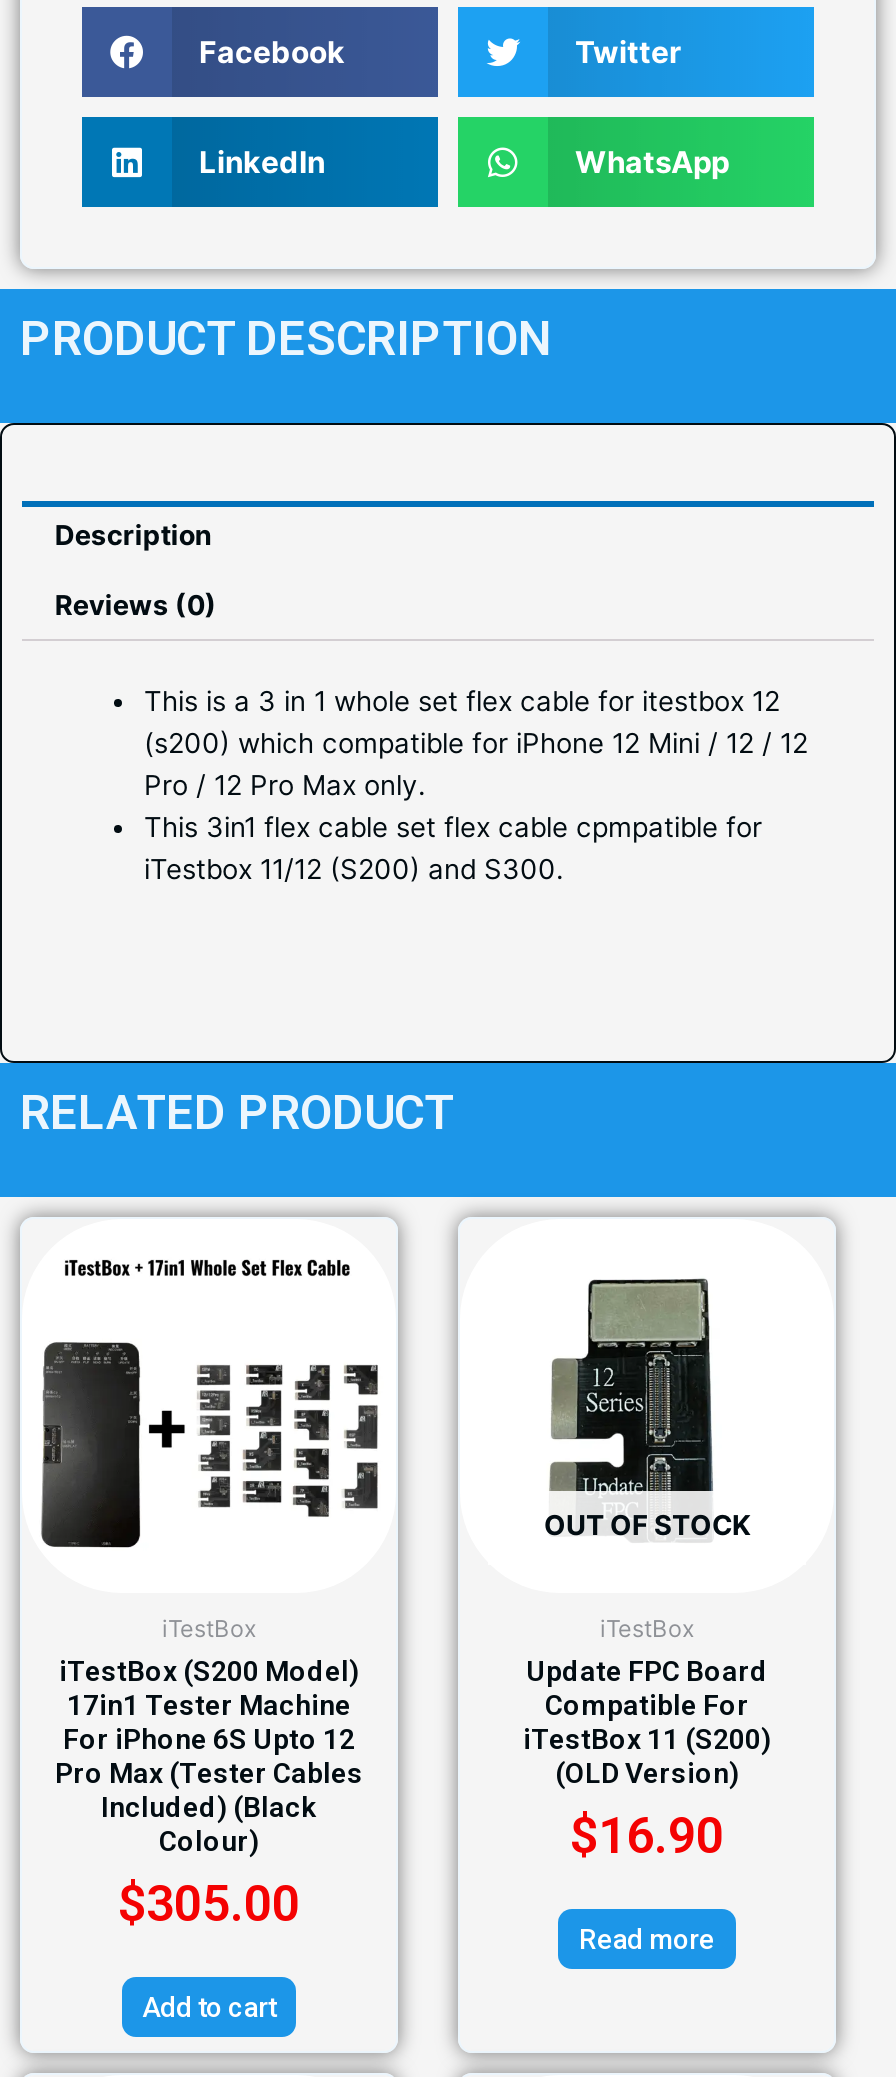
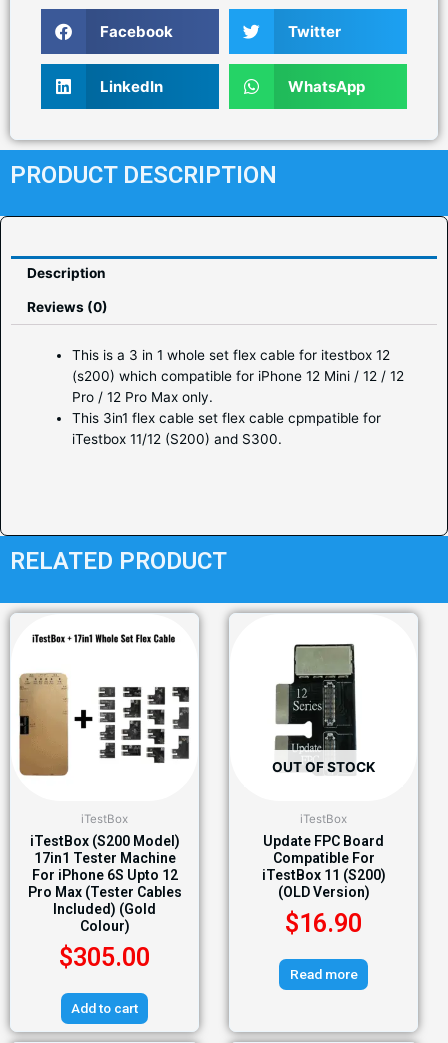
[38,1337,142,1549] [image] -> [18,672,70,778] [image]
[101,1792,317,1824] Included) (Black -> [53,901,156,917] Included) (Gold

